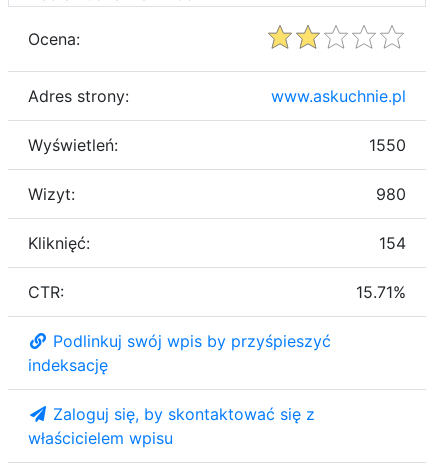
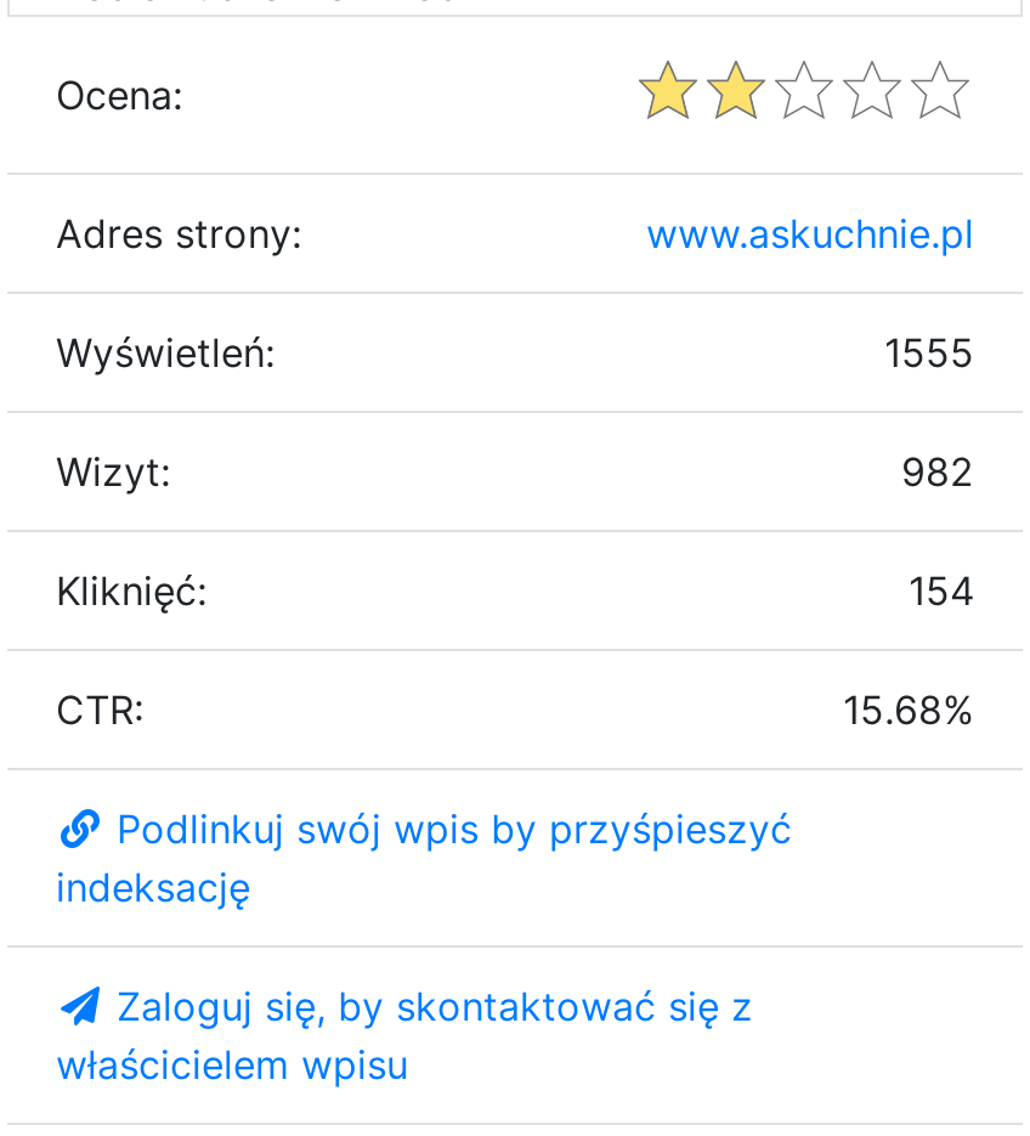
[369,135,406,155] 1550 -> [884,327,974,376] 1555
[376,184,406,204] 980 -> [901,446,974,495] 982
[356,282,406,302] 15.71% -> [843,684,974,733] 15.68%

